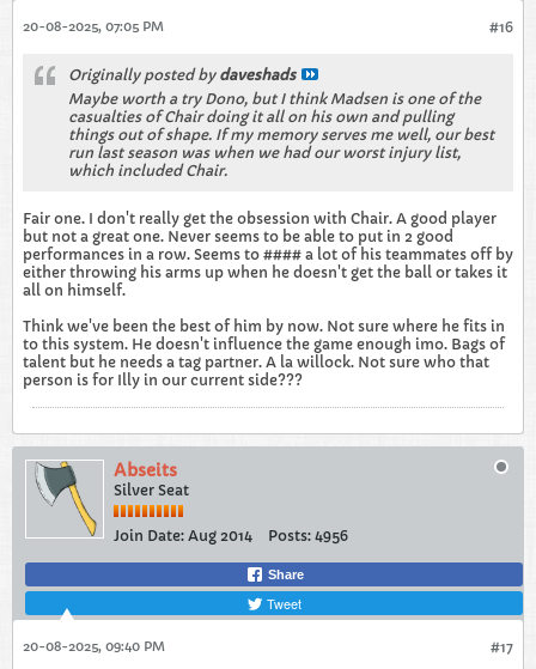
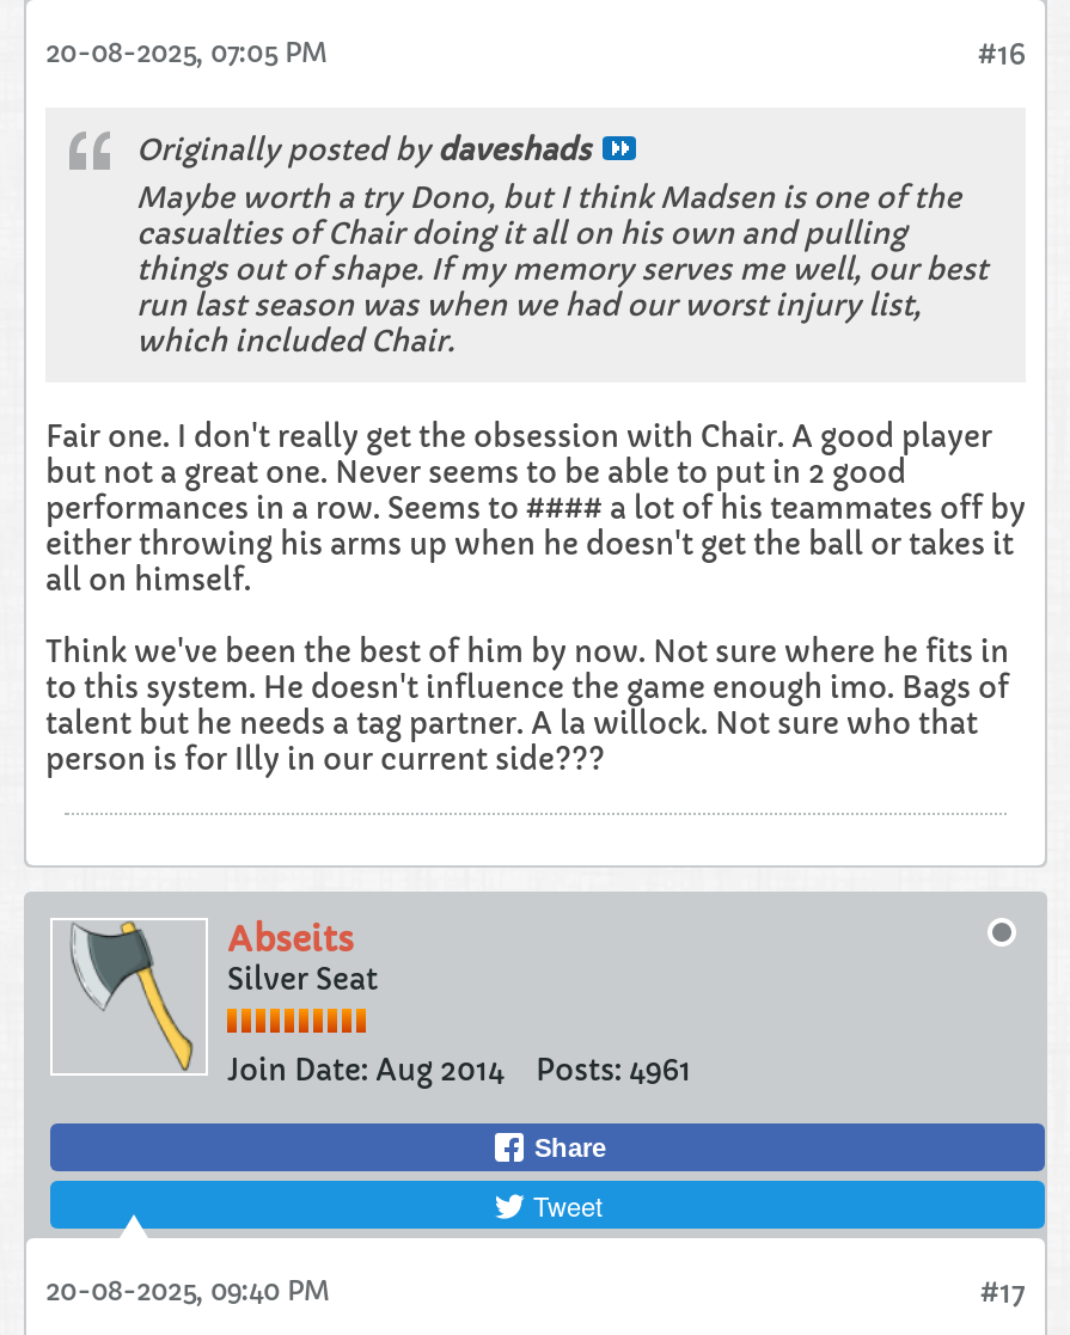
[114,527,348,545] Join Date: Aug 2014 Posts: 4956 -> [227,1052,691,1088] Join Date: Aug 2014 Posts: 4961

